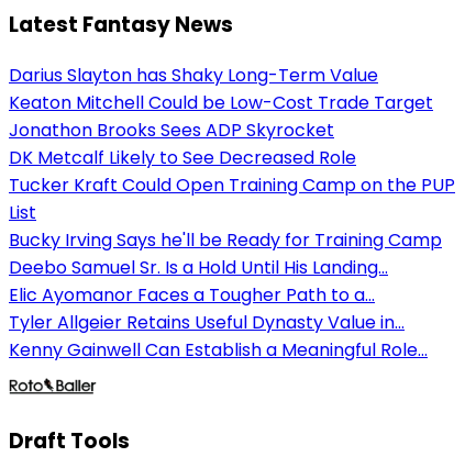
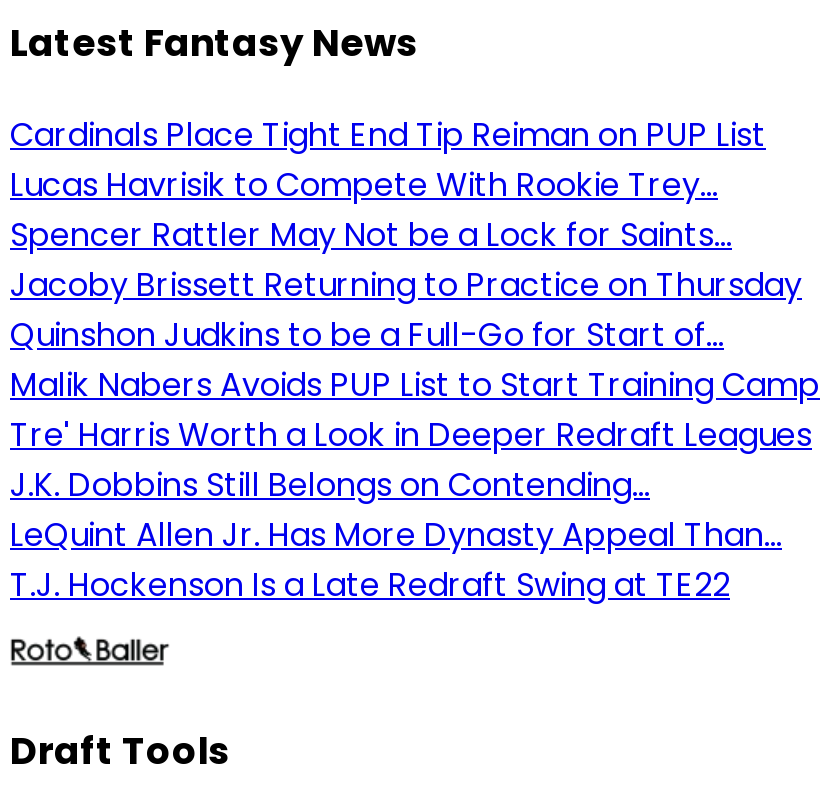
[9,63,455,363] Darius Slayton has Shaky Long-Term Value | Keaton Mitchell Could be Low-Cost Trade Target | Jonathon Brooks Sees ADP Skyrocket | DK Metcalf Likely to See Decreased Role | Tucker Kraft Could Open Training Camp on the PUP | List | Bucky Irving Says he'll be Ready for Training Camp | Deebo Samuel Sr. Is a Hold Until His Landing... | Elic Ayomanor Faces a Tougher Path to a... | Tyler Allgeier Retains Useful Dynasty Value in... | Kenny Gainwell Can Establish a Meaningful Role... -> [10,112,820,608] Cardinals Place Tight End Tip Reiman on PUP List | Lucas Havrisik to Compete With Rookie Trey... | Spencer Rattler May Not be a Lock for Saints... | Jacoby Brissett Returning to Practice on Thursday | Quinshon Judkins to be a Full-Go for Start of... | Malik Nabers Avoids PUP List to Start Training Camp | Tre' Harris Worth a Look in Deeper Redraft Leagues | J.K. Dobbins Still Belongs on Contending... | LeQuint Allen Jr. Has More Dynasty Appeal Than... | T.J. Hockenson Is a Late Redraft Swing at TE22

